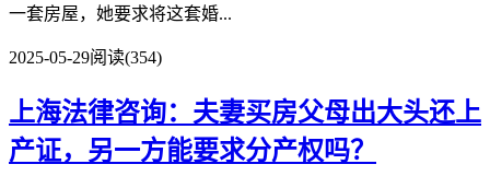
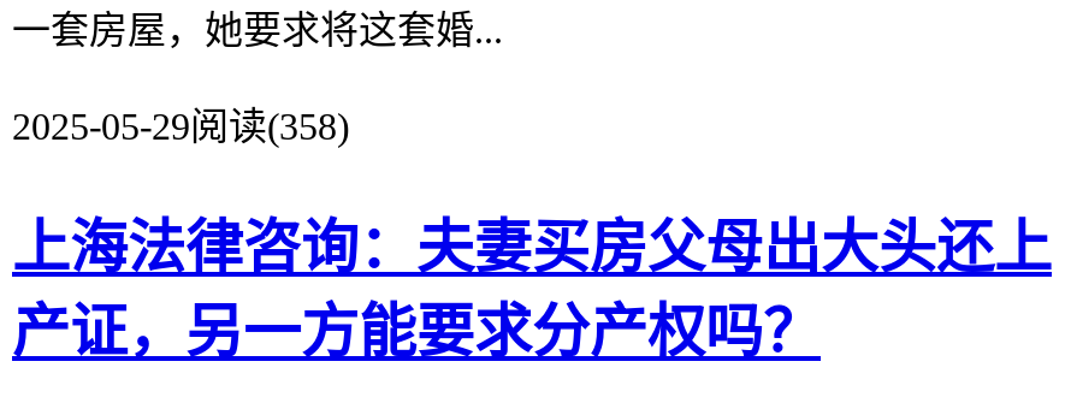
[9,48,162,67] 2025-05-29阅读(354) -> [12,107,349,147] 2025-05-29阅读(358)

